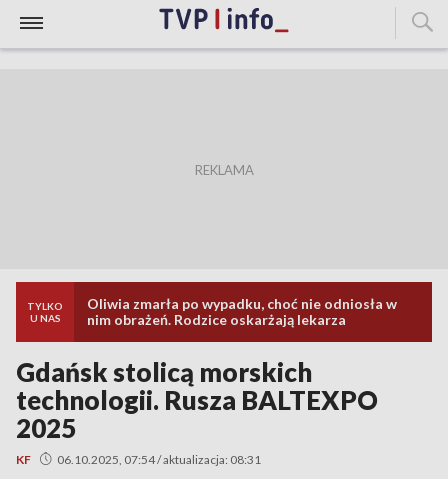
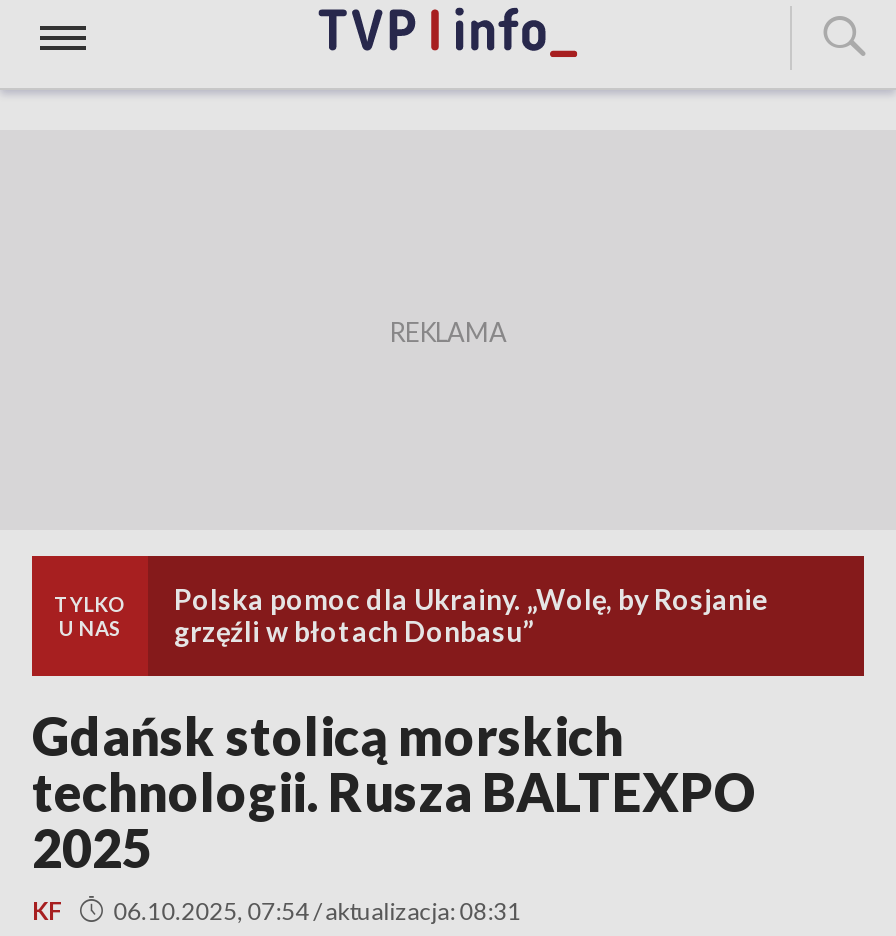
[87,295,397,328] Oliwia zmarła po wypadku, choć nie odniosła w | nim obrażeń. Rodzice oskarżają lekarza -> [174,582,768,648] Polska pomoc dla Ukrainy. „Wolę, by Rosjanie | grzęźli w błotach Donbasu”

